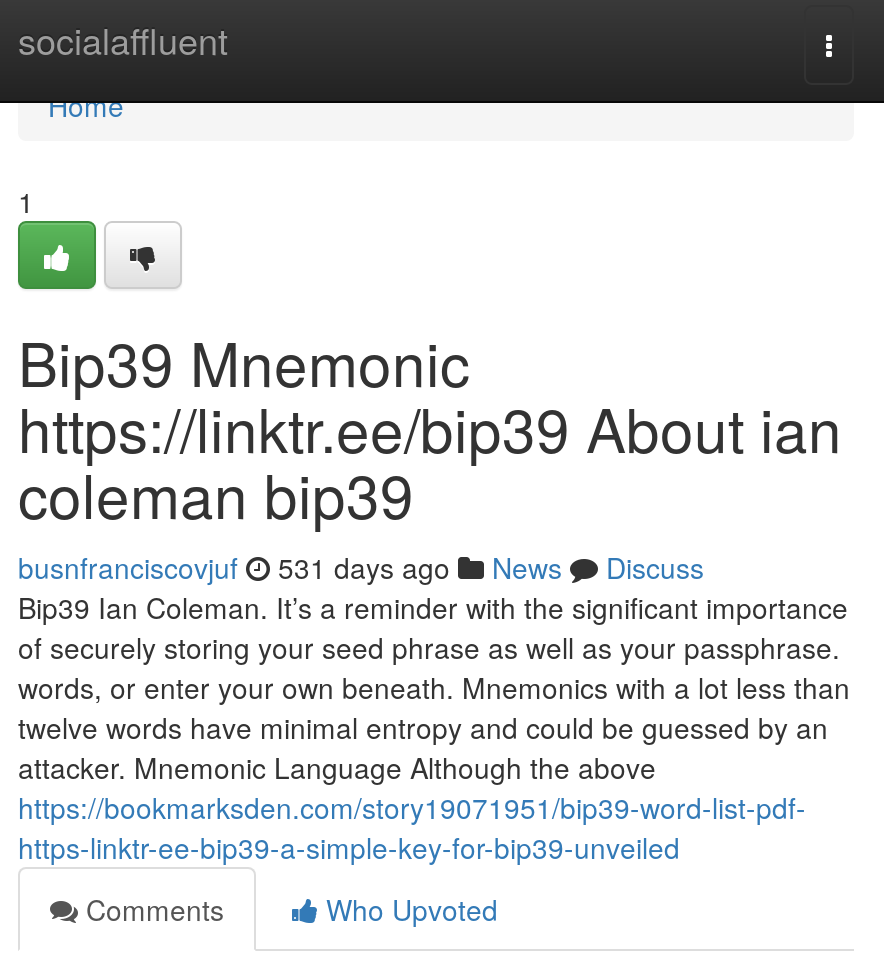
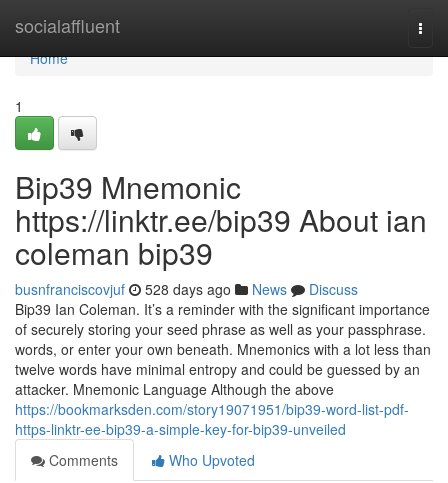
[18,547,704,587] busnfranciscovjuf 531 days ago News Discuss -> [15,279,358,299] busnfranciscovjuf 528 days ago News Discuss

